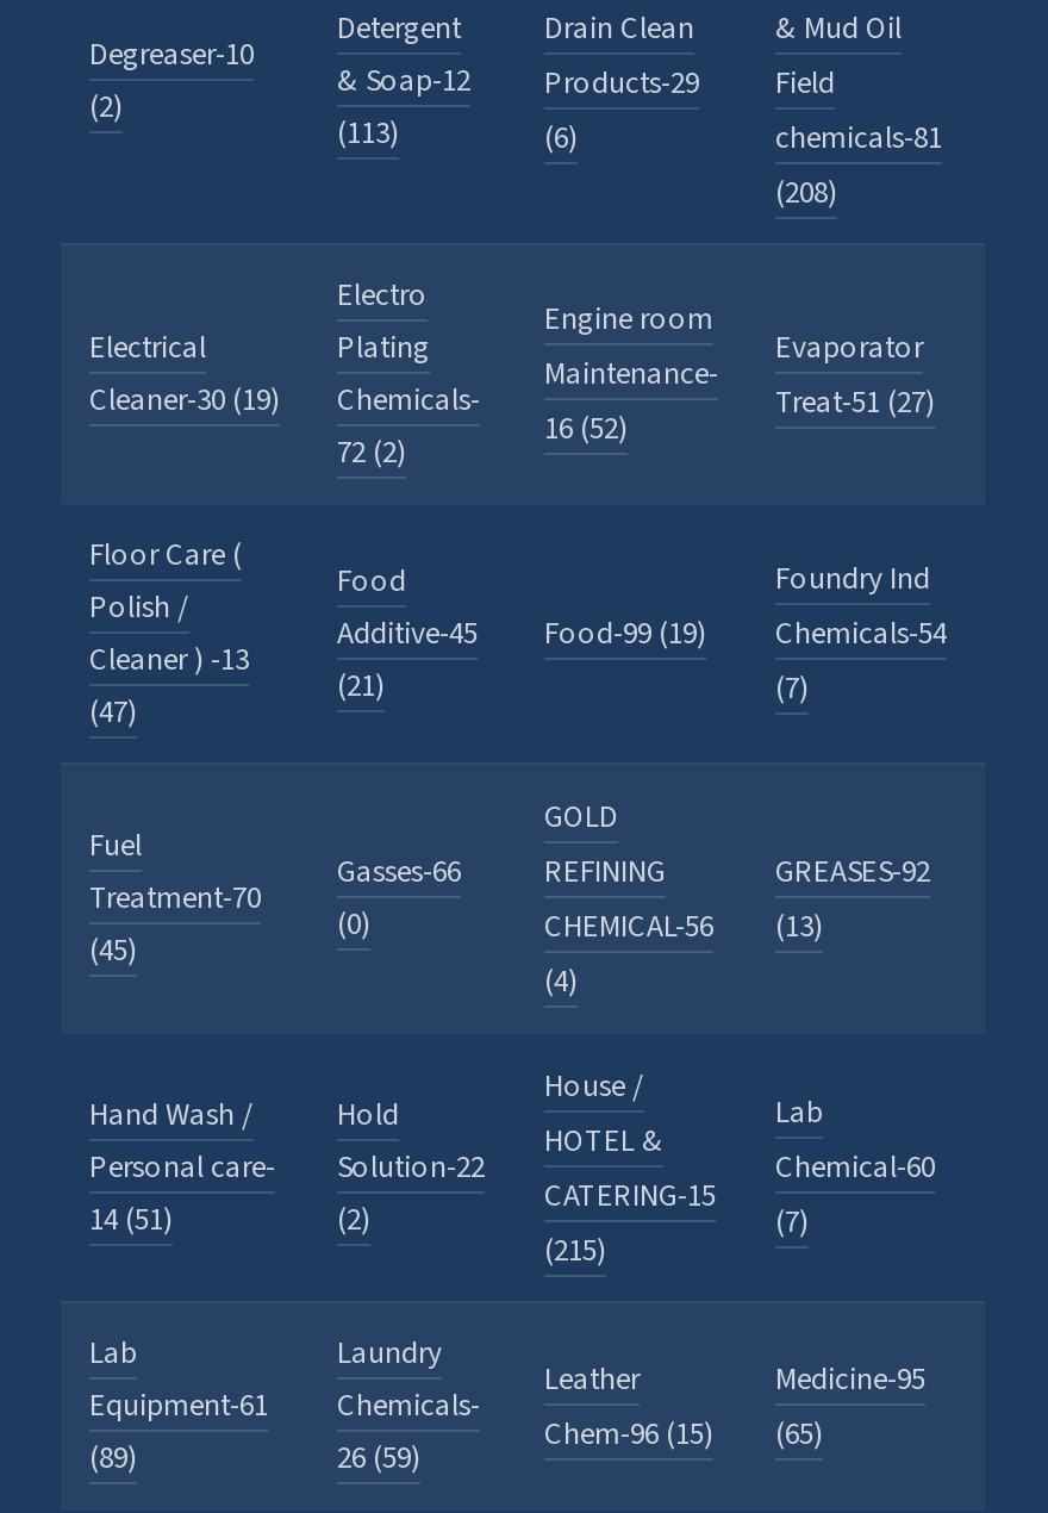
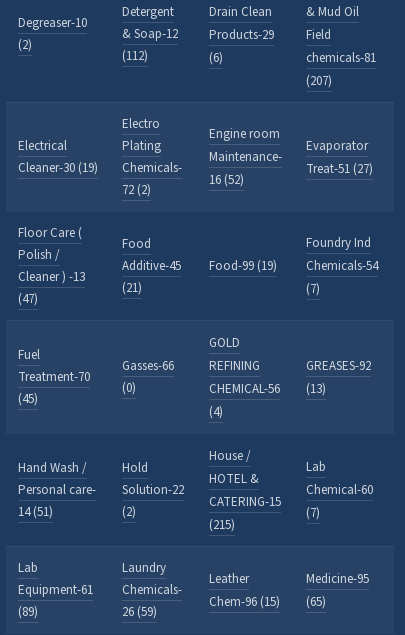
[337,112,399,154] (113) -> [122,47,148,65] (112)
[775,171,837,214] (208) -> [306,72,332,90] (207)

